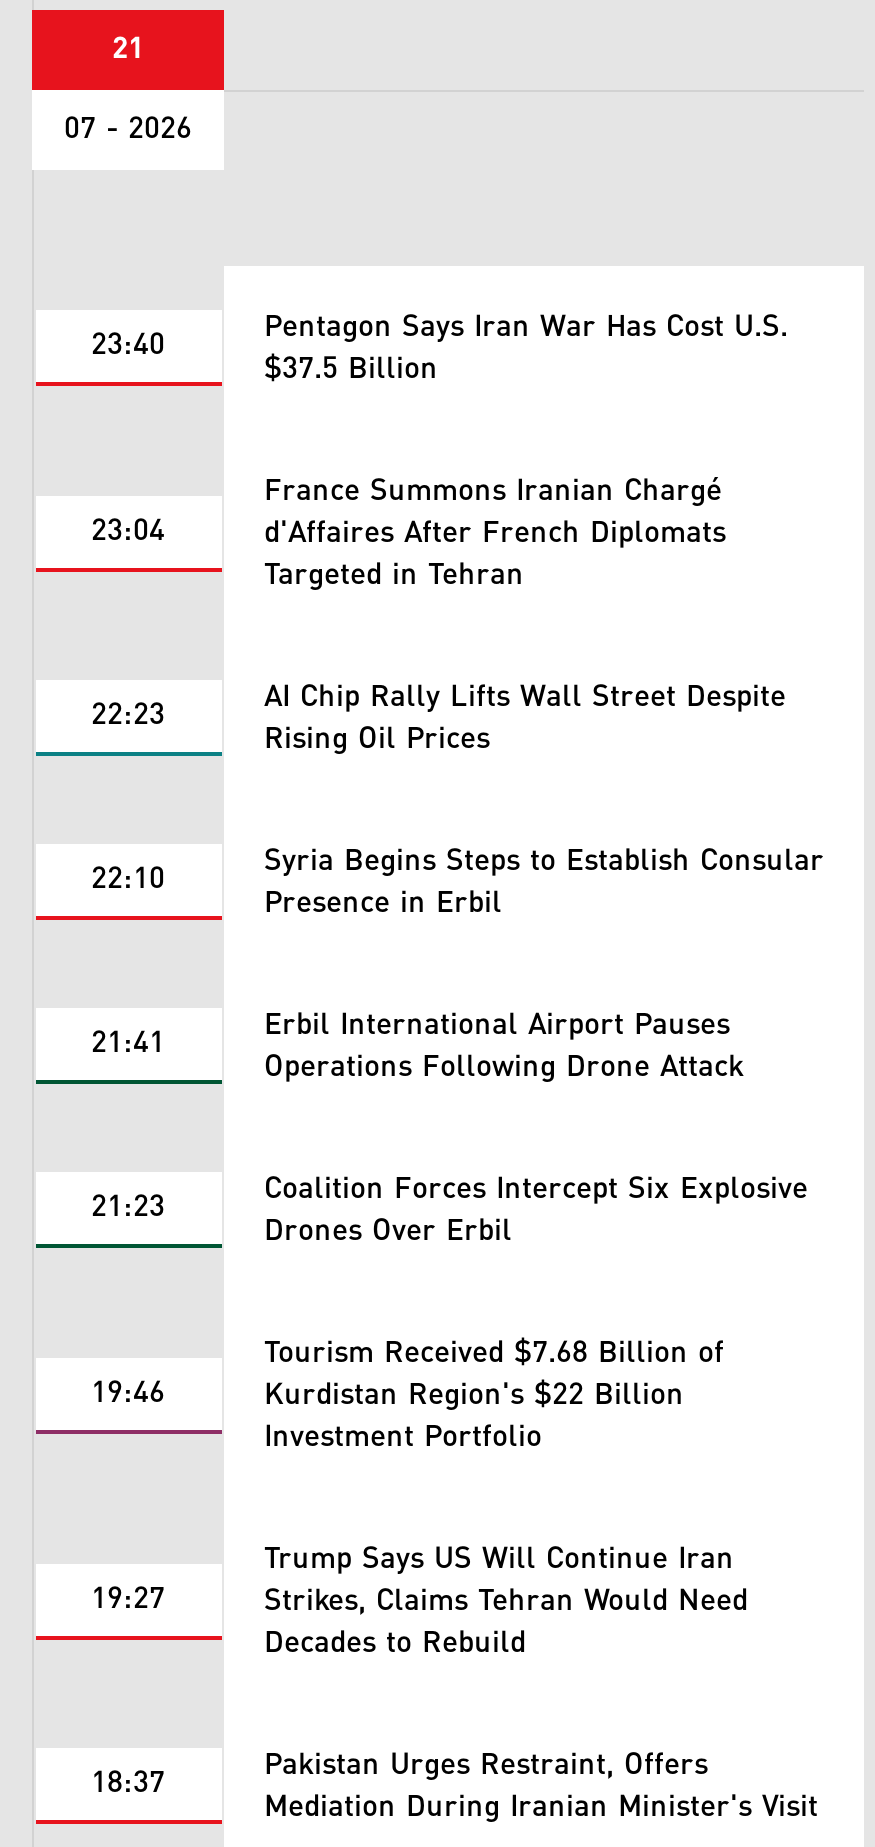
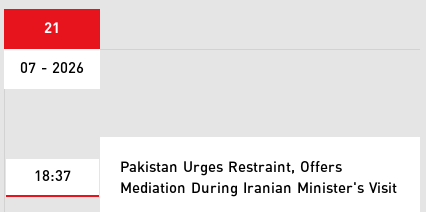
[91,298,788,559] 23:40 | Pentagon Says Iran War Has Cost U.S. | $37.5 Billion | 23:04 -> none
[91,462,824,1421] France Summons Iranian Chargé | d'Affaires After French Diplomats | Targeted in Tehran | 22:23 | AI Chip Rally Lifts Wall Street Despite | Rising Oil Prices | 22:10 | Syria Begins Steps to Establish Consular | Presence in Erbil | 21:41 | Erbil International Airport Pauses | Operations Following Drone Attack | 21:23 | Coalition Forces Intercept Six Explosive | Drones Over Erbil | 19:46 -> none
[91,1324,724,1627] Tourism Received $7.68 Billion of | Kurdistan Region's $22 Billion | Investment Portfolio | 19:27 -> none
[264,1530,748,1672] Trump Says US Will Continue Iran | Strikes, Claims Tehran Would Need | Decades to Rebuild -> none

